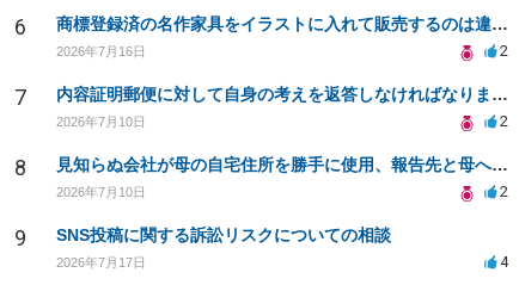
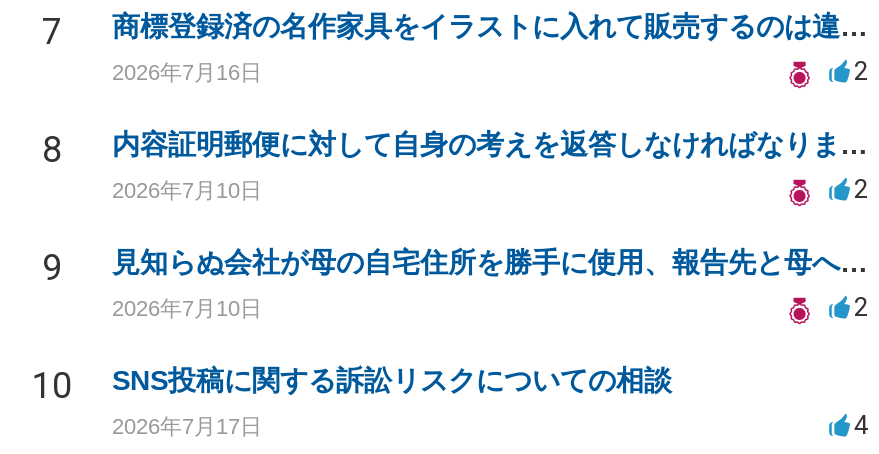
[14,15,26,40] 6 -> [42,10,62,52] 7
[14,85,26,110] 7 -> [42,128,62,170] 8
[14,155,26,180] 8 -> [42,246,62,288] 9
[14,226,391,251] 9 SNS投稿に関する訴訟リスクについての相談 -> [32,364,672,406] 10 SNS投稿に関する訴訟リスクについての相談

